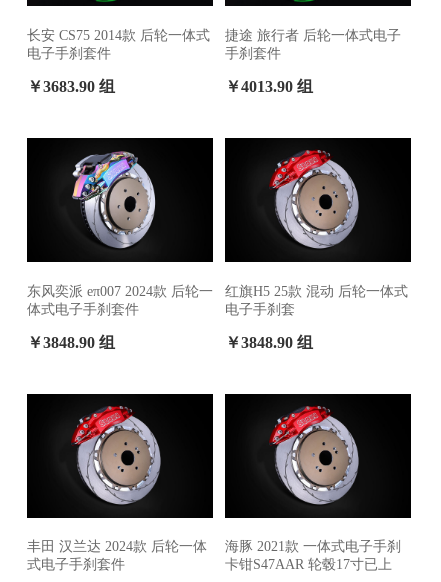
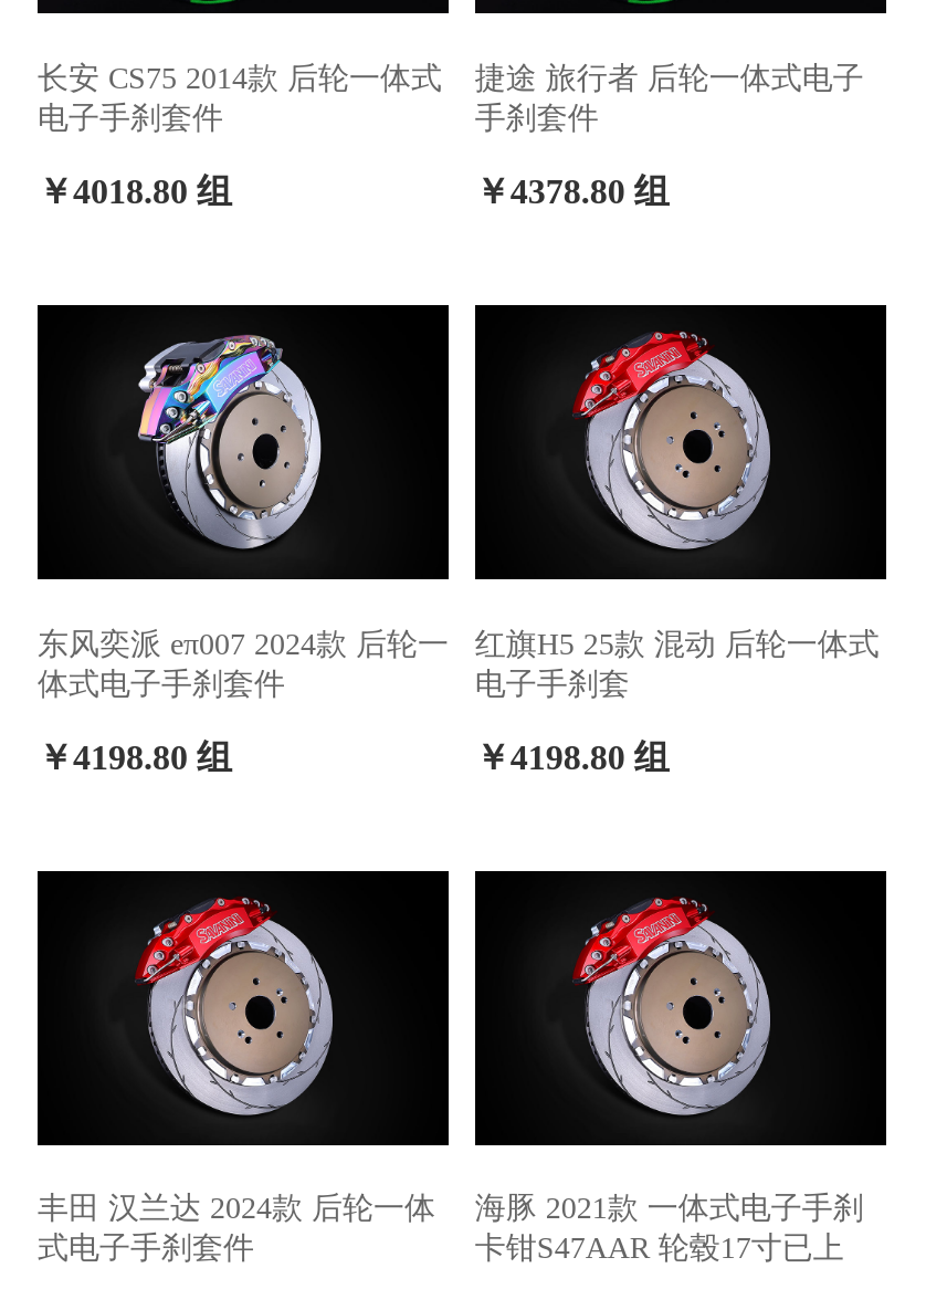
[27,78,115,95] ￥3683.90 组 -> [38,172,232,210] ￥4018.80 组
[225,78,313,95] ￥4013.90 组 -> [475,172,669,210] ￥4378.80 组
[27,333,115,350] ￥3848.90 组 -> [38,737,232,775] ￥4198.80 组
[225,333,313,350] ￥3848.90 组 -> [475,737,669,775] ￥4198.80 组

